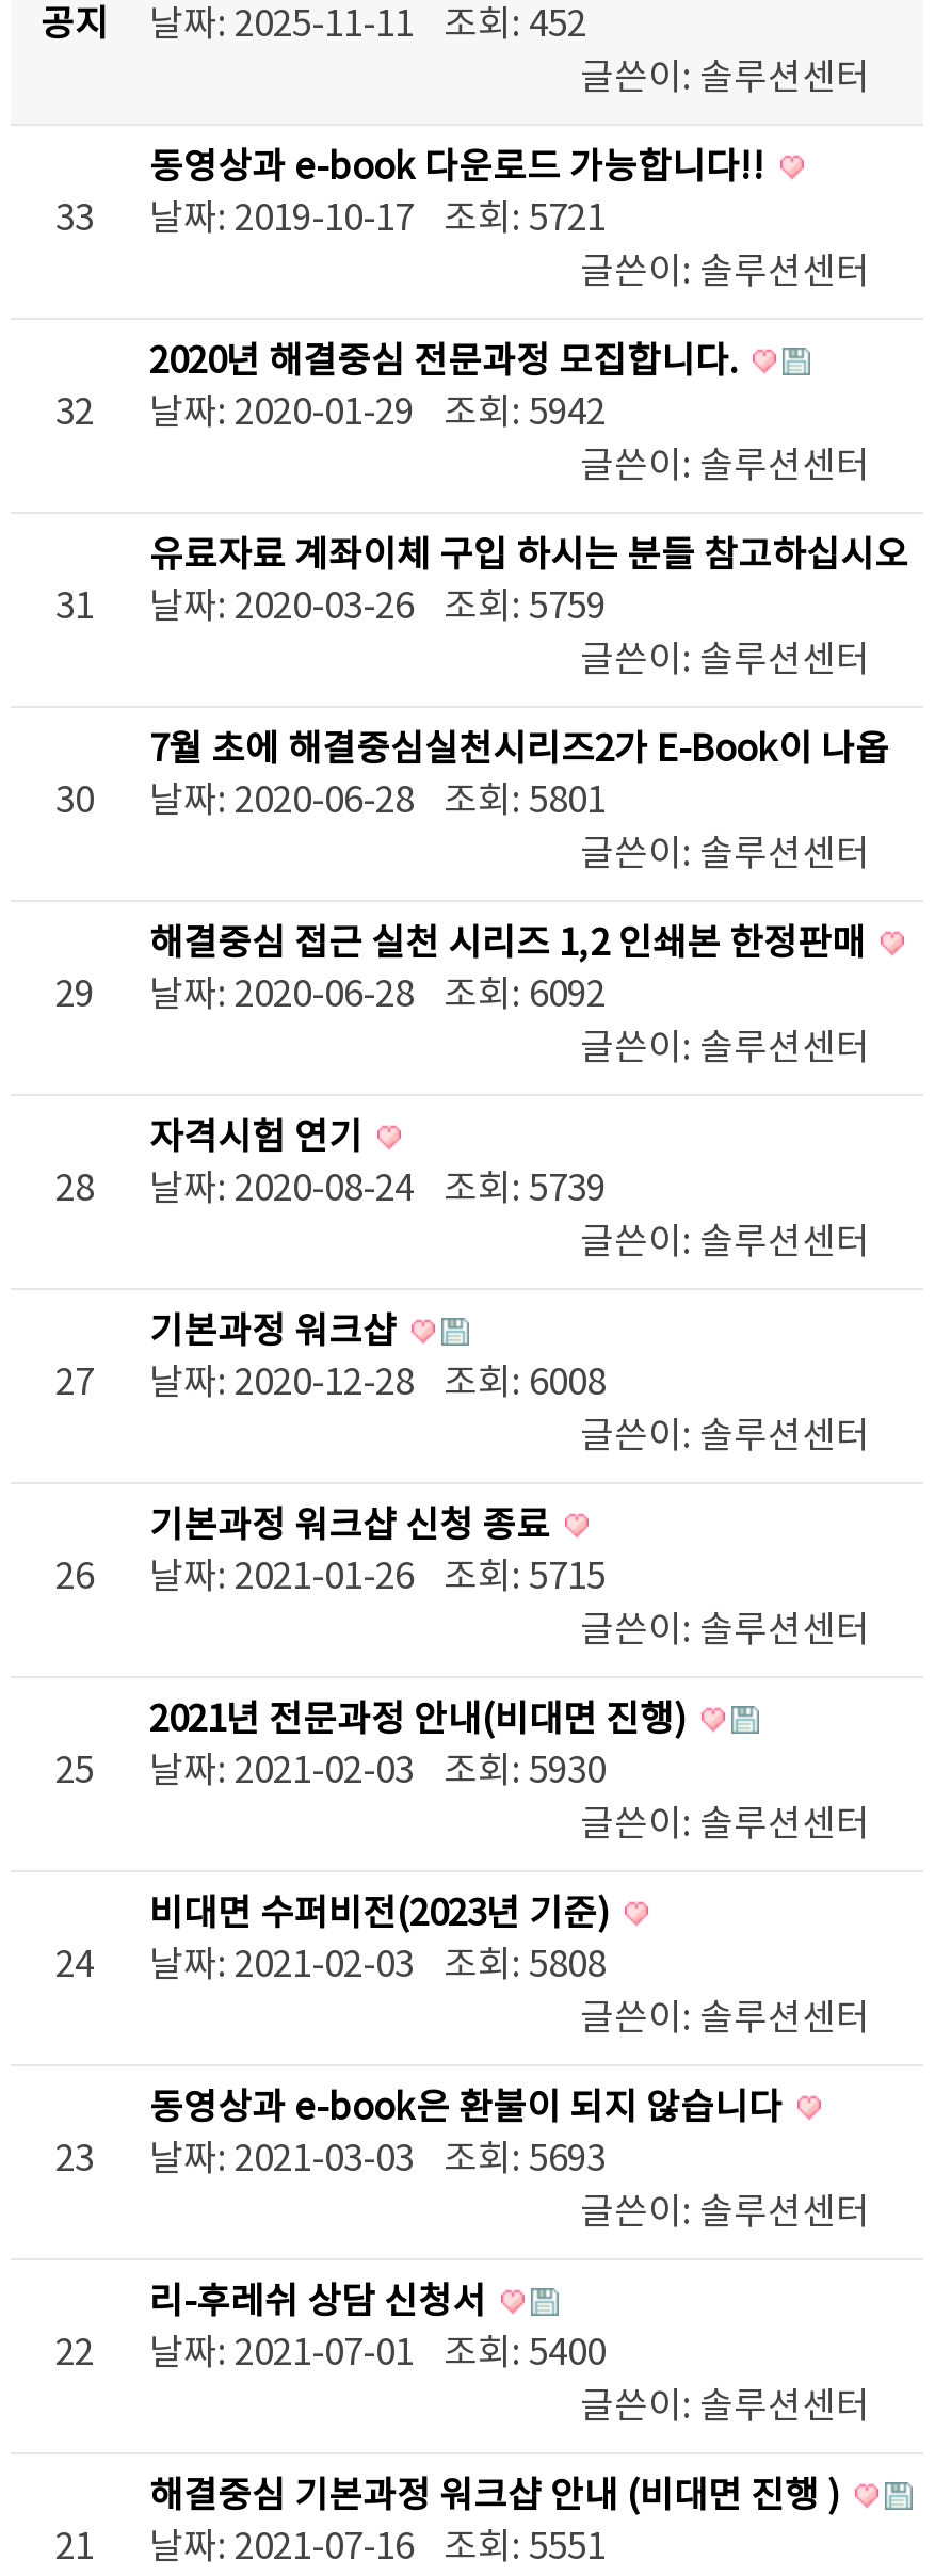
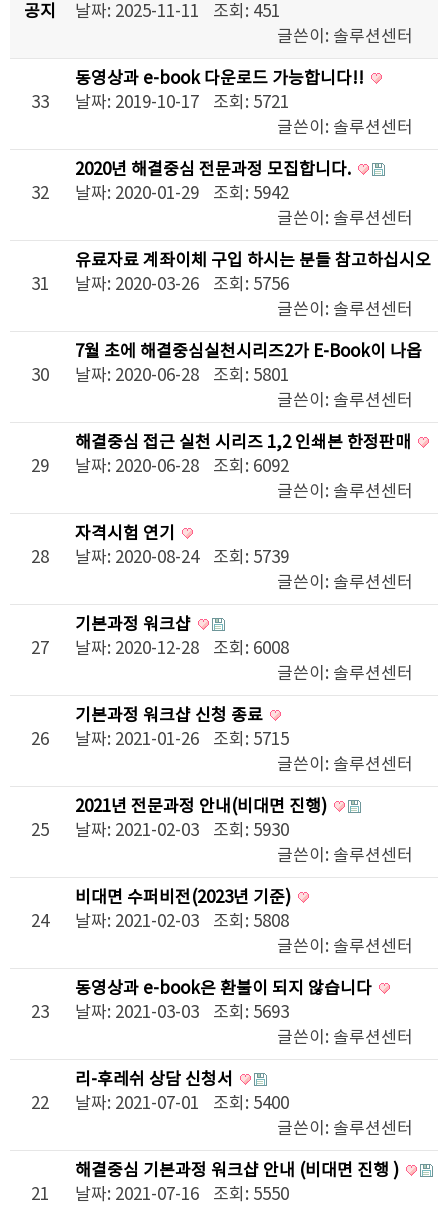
[41,4,586,47] 공지 날짜: 2025-11-11 조회: 452 -> [24,2,280,22] 공지 날짜: 2025-11-11 조회: 451
[55,586,606,629] 31 날짜: 2020-03-26 조회: 5759 -> [31,275,289,295] 31 날짜: 2020-03-26 조회: 5756
[55,2527,606,2570] 21 날짜: 2021-07-16 조회: 5551 -> [31,1185,289,1205] 21 날짜: 2021-07-16 조회: 5550

